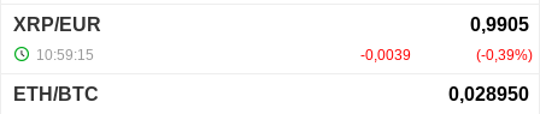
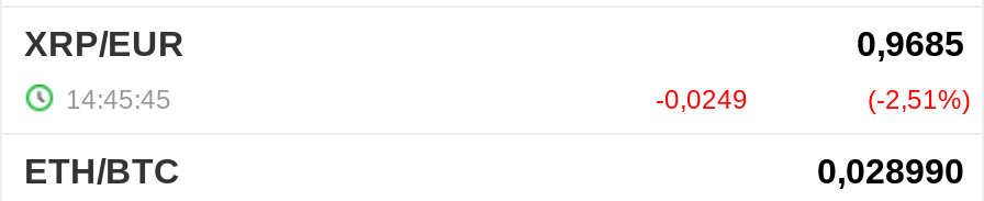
[36,47,94,64] 10:59:15 -> [66,85,171,115] 14:45:45
[360,47,410,64] -0,0039 -> [656,85,748,115] -0,0249
[481,47,528,64] -0,39% -> [876,85,962,115] -2,51%

